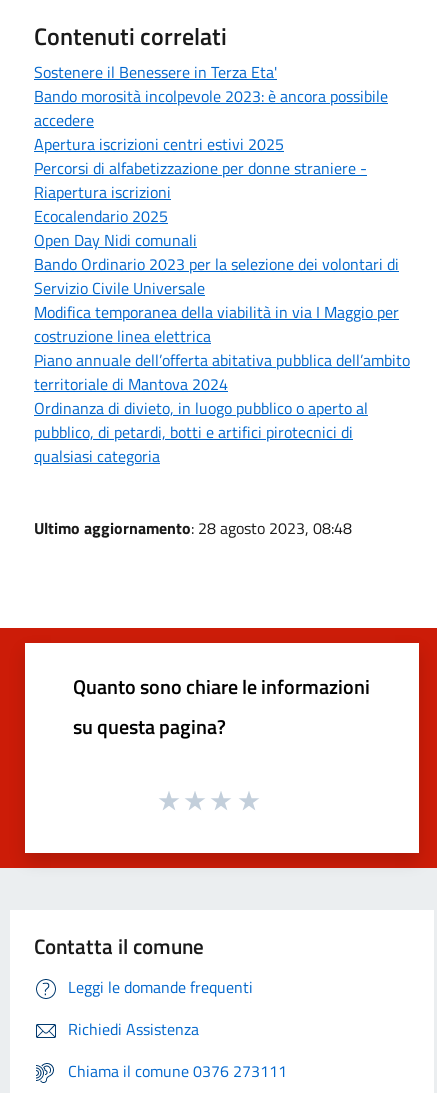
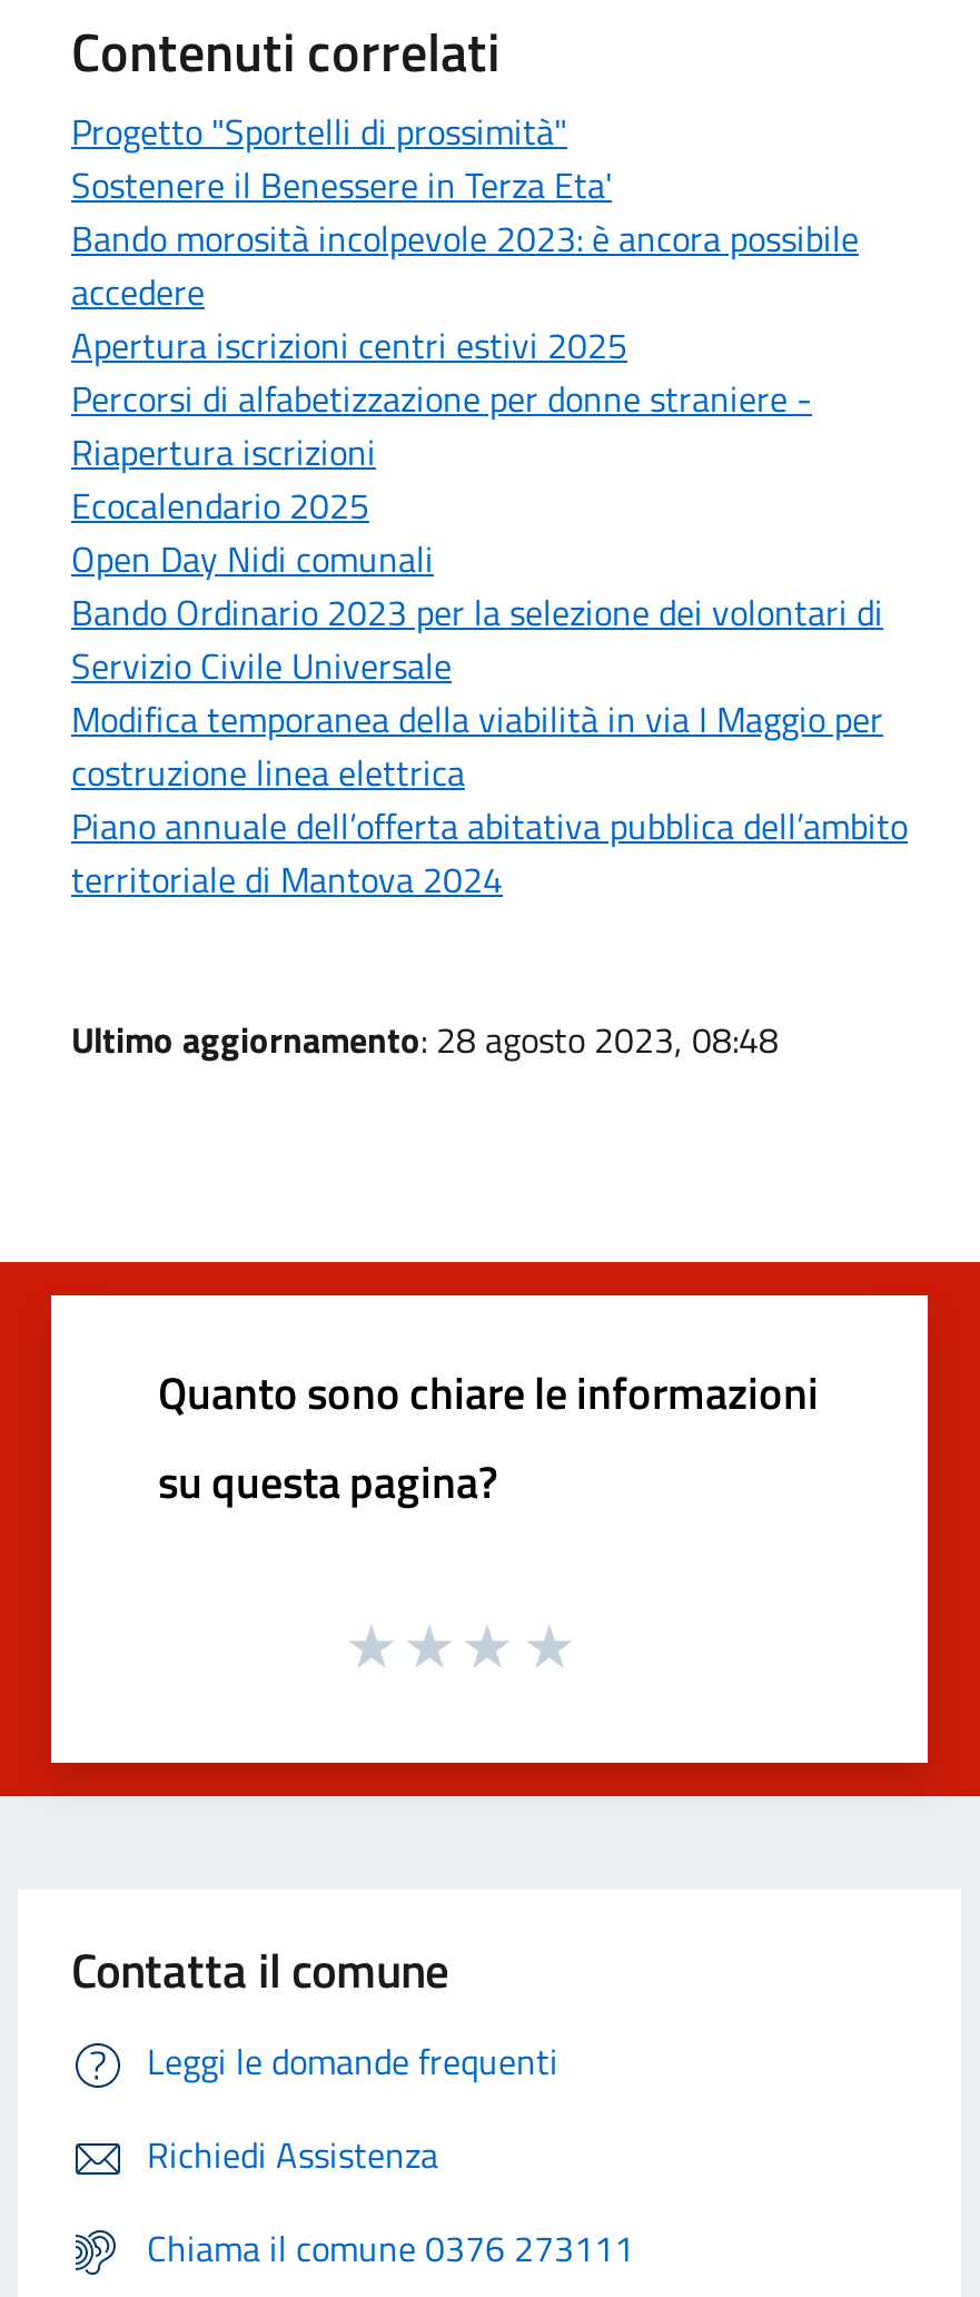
none -> [71,104,567,157] Progetto "Sportelli di prossimità"
moved [34,60,410,396] -> [71,157,908,905]: Sostenere il Benessere in Terza Eta' | Bando morosità incolpevole 2023: è ancora possibile | accedere | ... | Piano annuale dell’offerta abitativa pubblica dell’ambito | territoriale di Mantova 2024
[34,396,368,468] Ordinanza di divieto, in luogo pubblico o aperto al | pubblico, di petardi, botti e artifici pirotecnici di | qualsiasi categoria -> none

